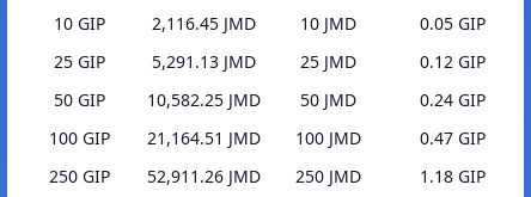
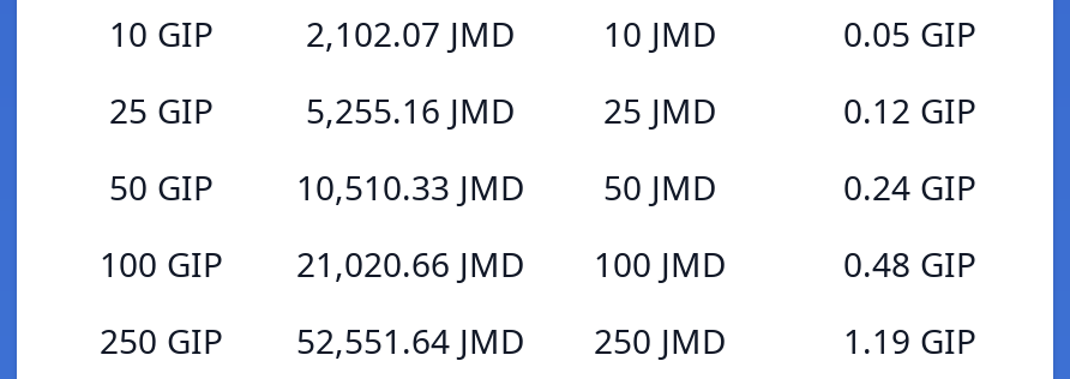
[151,12,356,35] 2,116.45 JMD 10 JMD -> [306,11,716,57] 2,102.07 JMD 10 JMD
[151,50,356,73] 5,291.13 JMD 25 JMD -> [306,88,716,134] 5,255.16 JMD 25 JMD
[53,89,356,111] 50 GIP 10,582.25 JMD 50 JMD -> [109,165,716,210] 50 GIP 10,510.33 JMD 50 JMD
[48,127,361,149] 100 GIP 21,164.51 JMD 100 JMD -> [100,242,726,287] 100 GIP 21,020.66 JMD 100 JMD
[419,127,485,149] 0.47 GIP -> [843,242,975,287] 0.48 GIP
[48,165,361,188] 250 GIP 52,911.26 JMD 250 JMD -> [100,318,726,364] 250 GIP 52,551.64 JMD 250 JMD
[419,165,485,188] 1.18 GIP -> [843,318,975,364] 1.19 GIP

